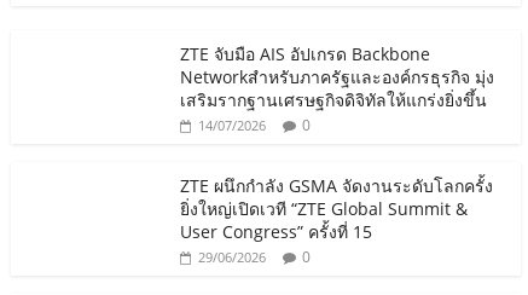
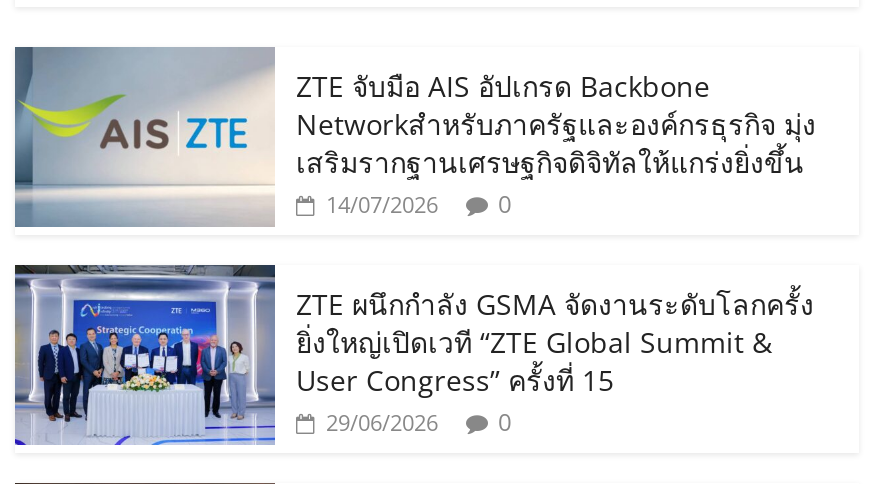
none -> [13,44,275,230] [image]
none -> [13,262,277,448] [image]

